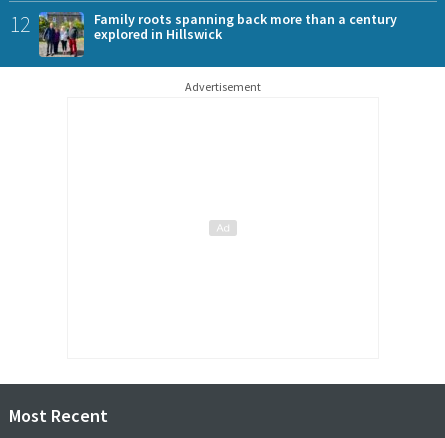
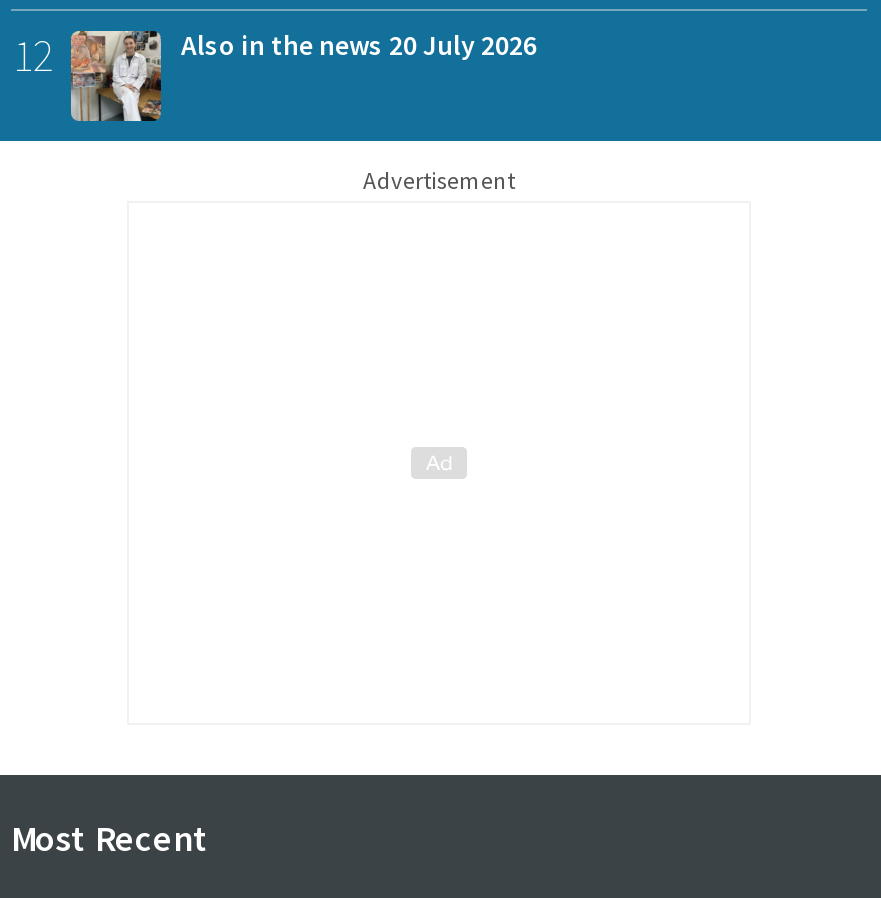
[38,10,397,58] [image] | Family roots spanning back more than a century | explored in Hillswick -> [69,27,537,122] [image] | Also in the news 20 July 2026

